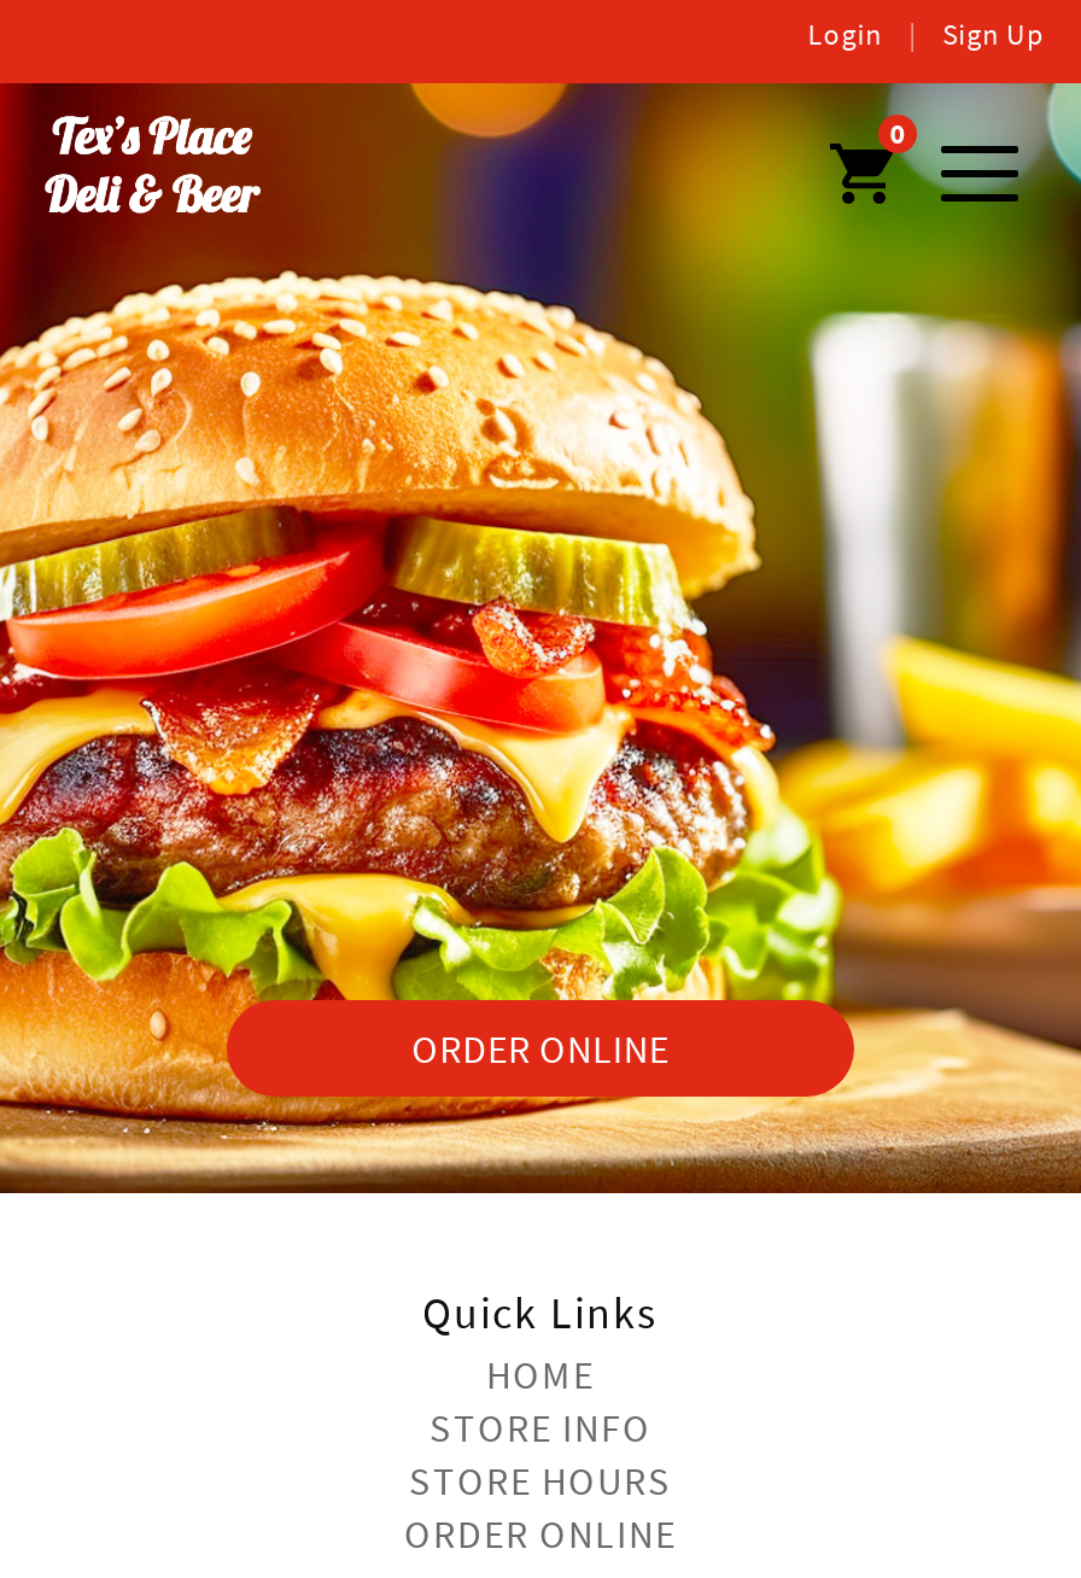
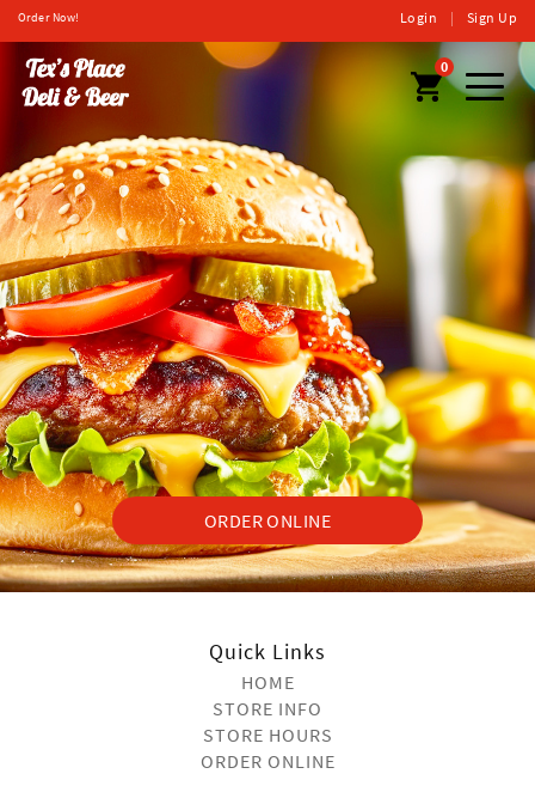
none -> [18,10,80,25] Order Now!

